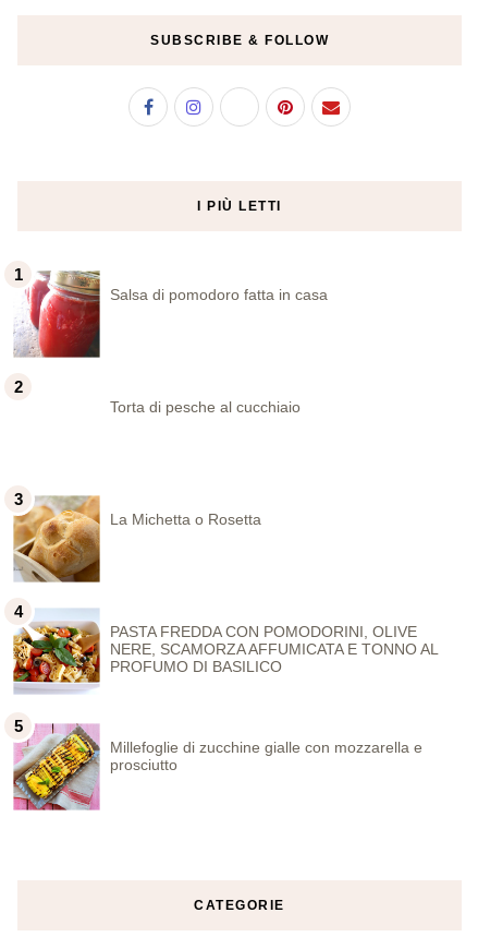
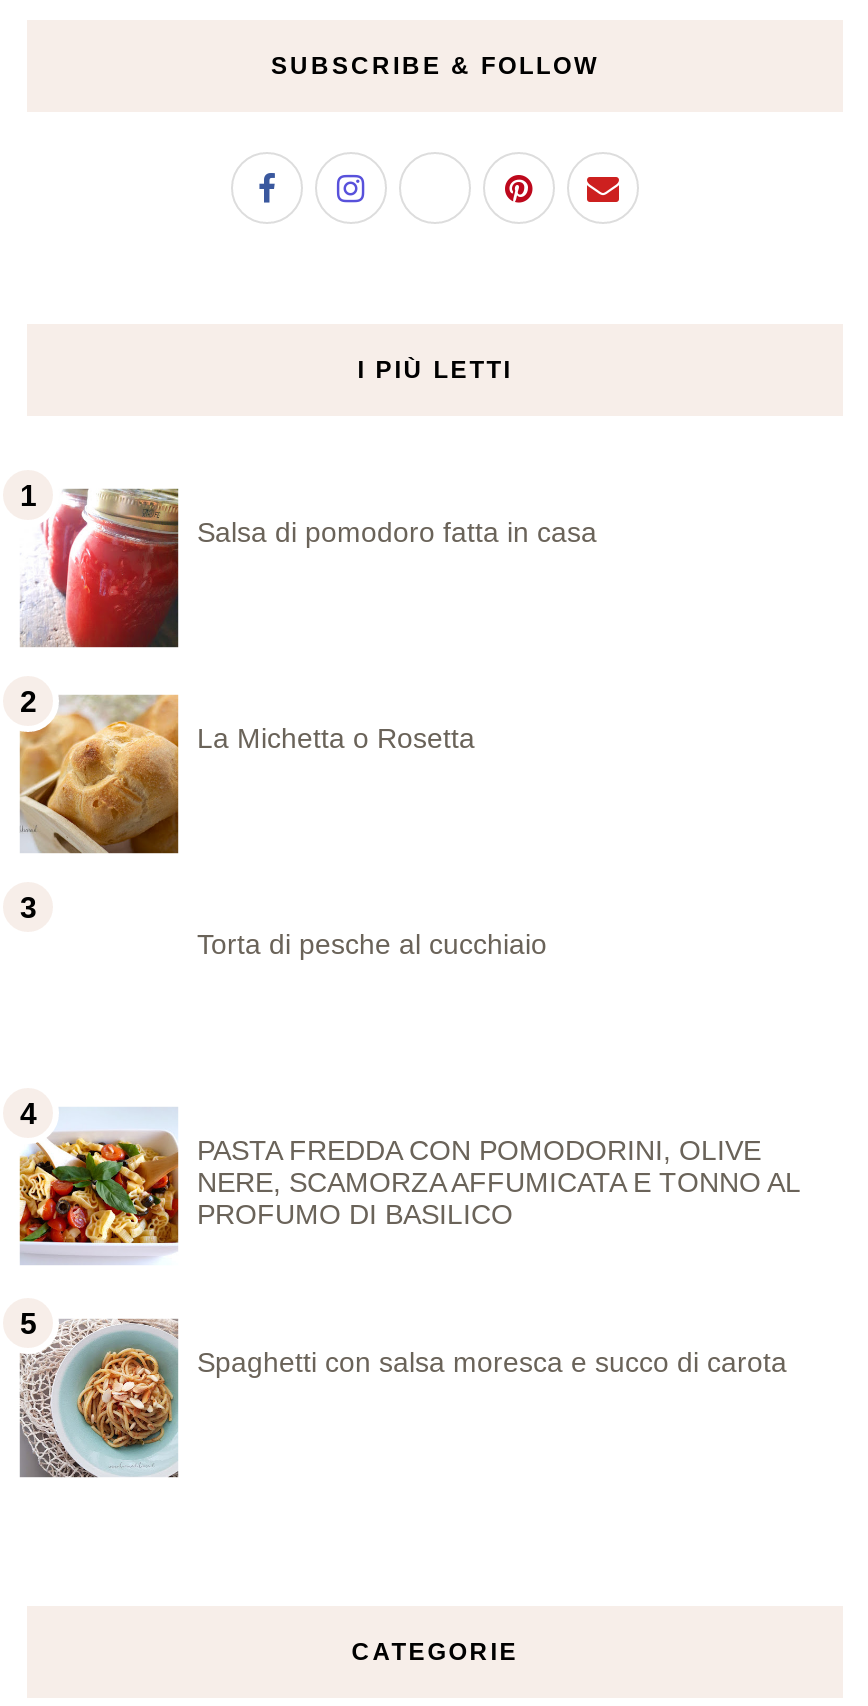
moved [110,398,301,416] -> [197,928,547,960]: Torta di pesche al cucchiaio
moved [13,495,261,584] -> [17,694,475,854]: [image] | La Michetta o Rosetta
[13,723,422,812] [image] | Millefoglie di zucchine gialle con mozzarella e | prosciutto -> [19,1316,787,1478] [image] | Spaghetti con salsa moresca e succo di carota

